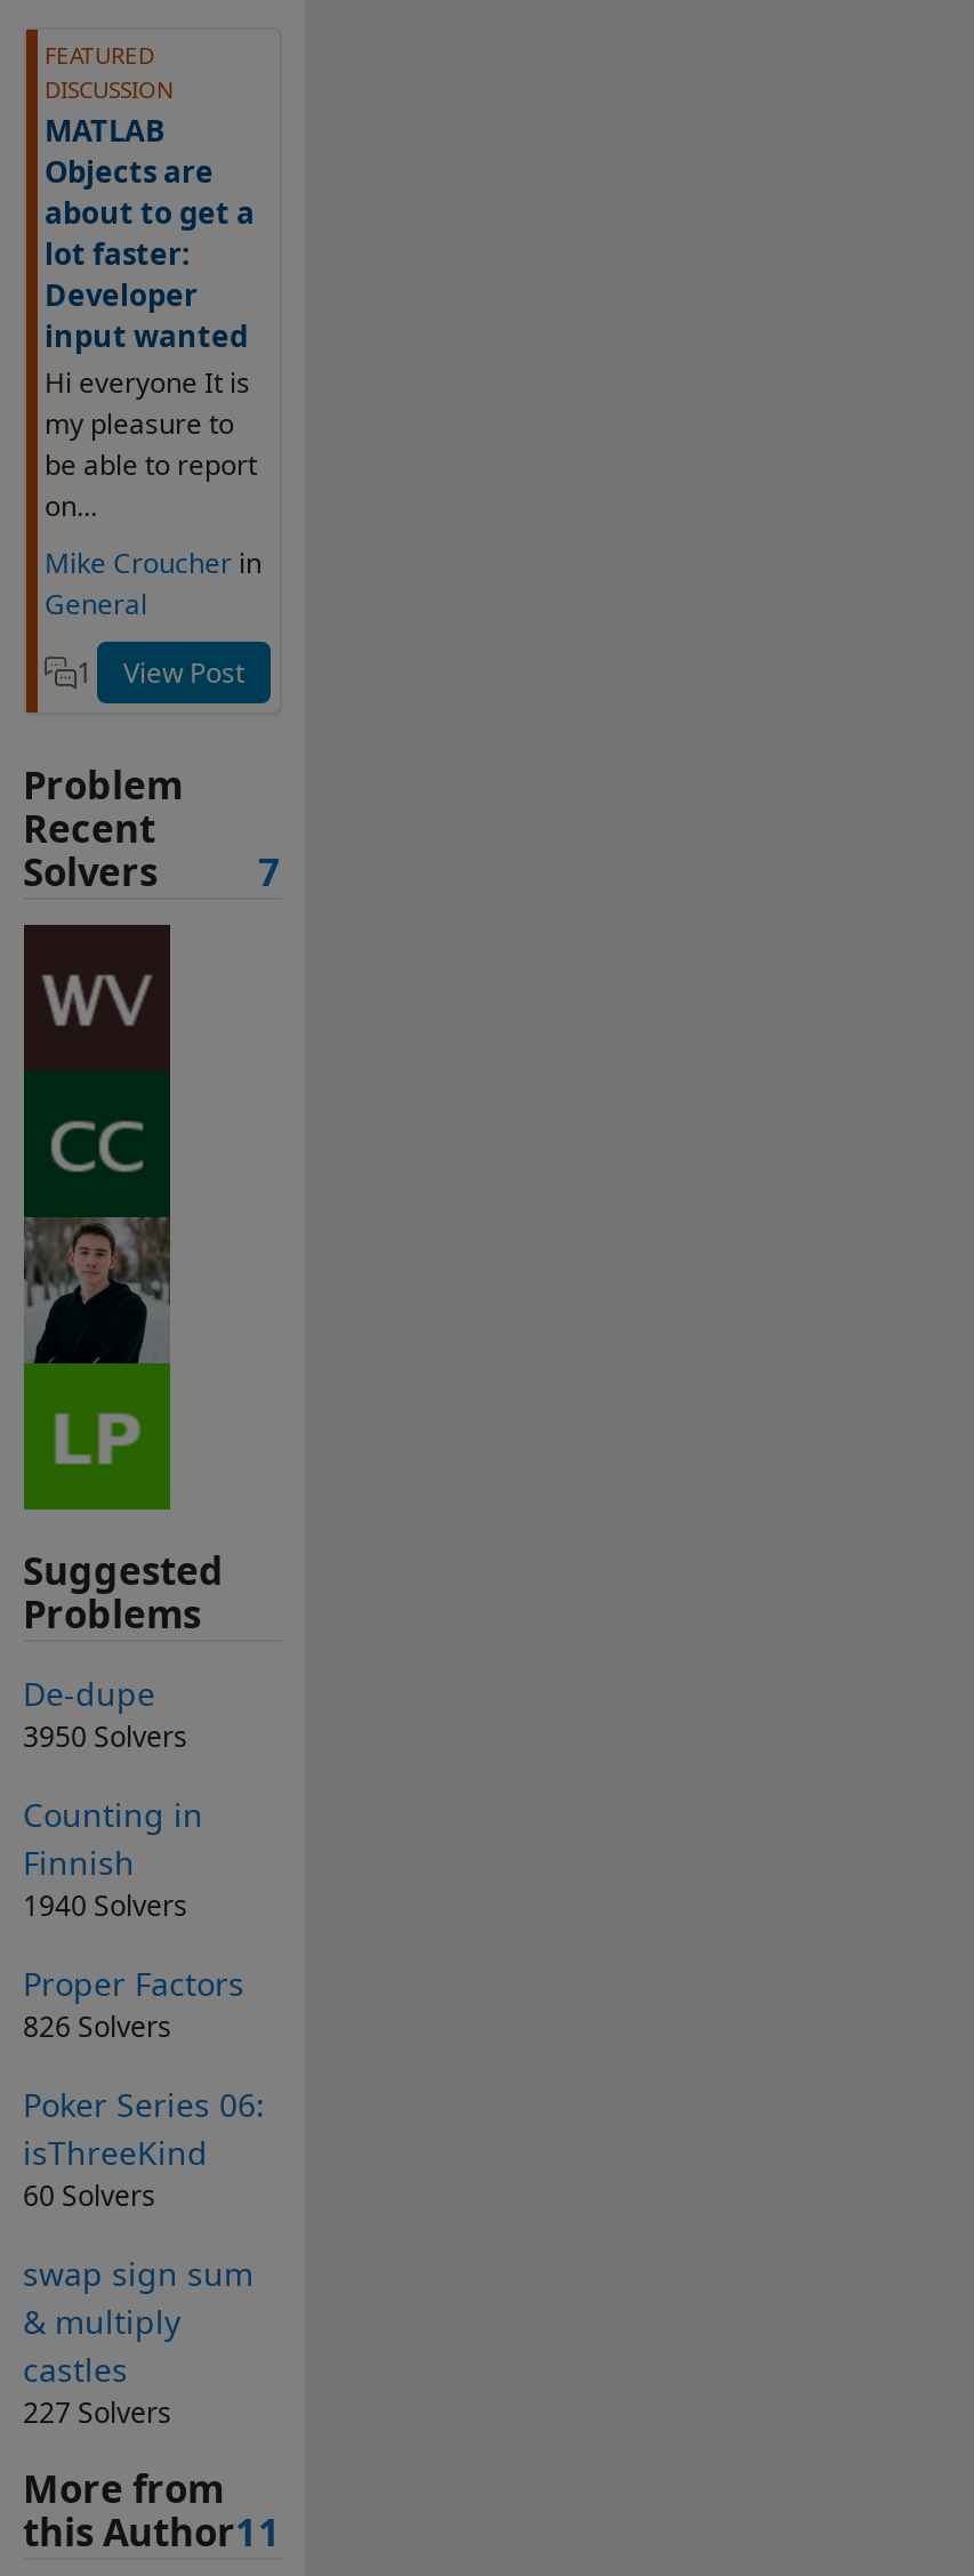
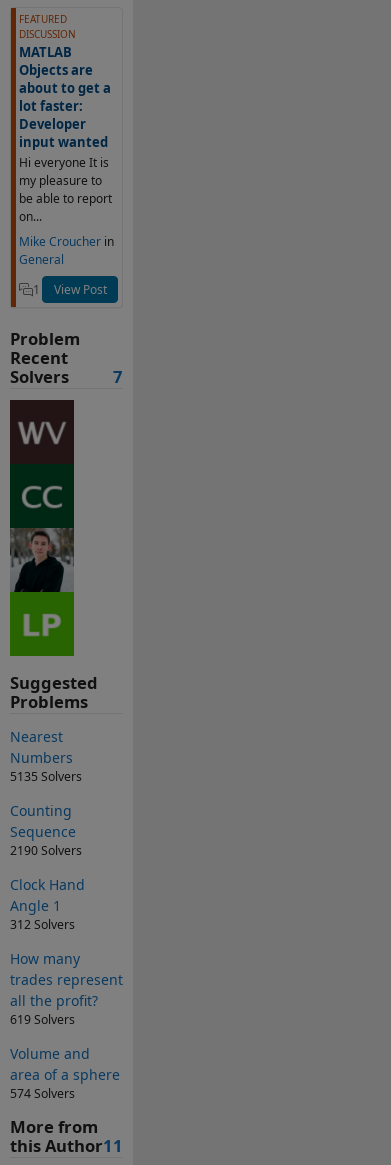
[23,1671,187,1756] De-dupe | 3950 Solvers -> [9,727,81,785] Nearest | Numbers | 5135 Solvers
[23,1792,203,1925] Counting in | Finnish | 1940 Solvers -> [9,801,81,859] Counting | Sequence | 2190 Solvers
[23,1961,244,2046] Proper Factors | 826 Solvers -> [9,875,84,933] Clock Hand | Angle 1 | 312 Solvers
[23,2082,265,2215] Poker Series 06: | isThreeKind | 60 Solvers -> [9,949,122,1028] How many | trades represent | all the profit? | 619 Solvers
[23,2251,253,2432] swap sign sum | & multiply | castles | 227 Solvers -> [9,1044,119,1102] Volume and | area of a sphere | 574 Solvers

